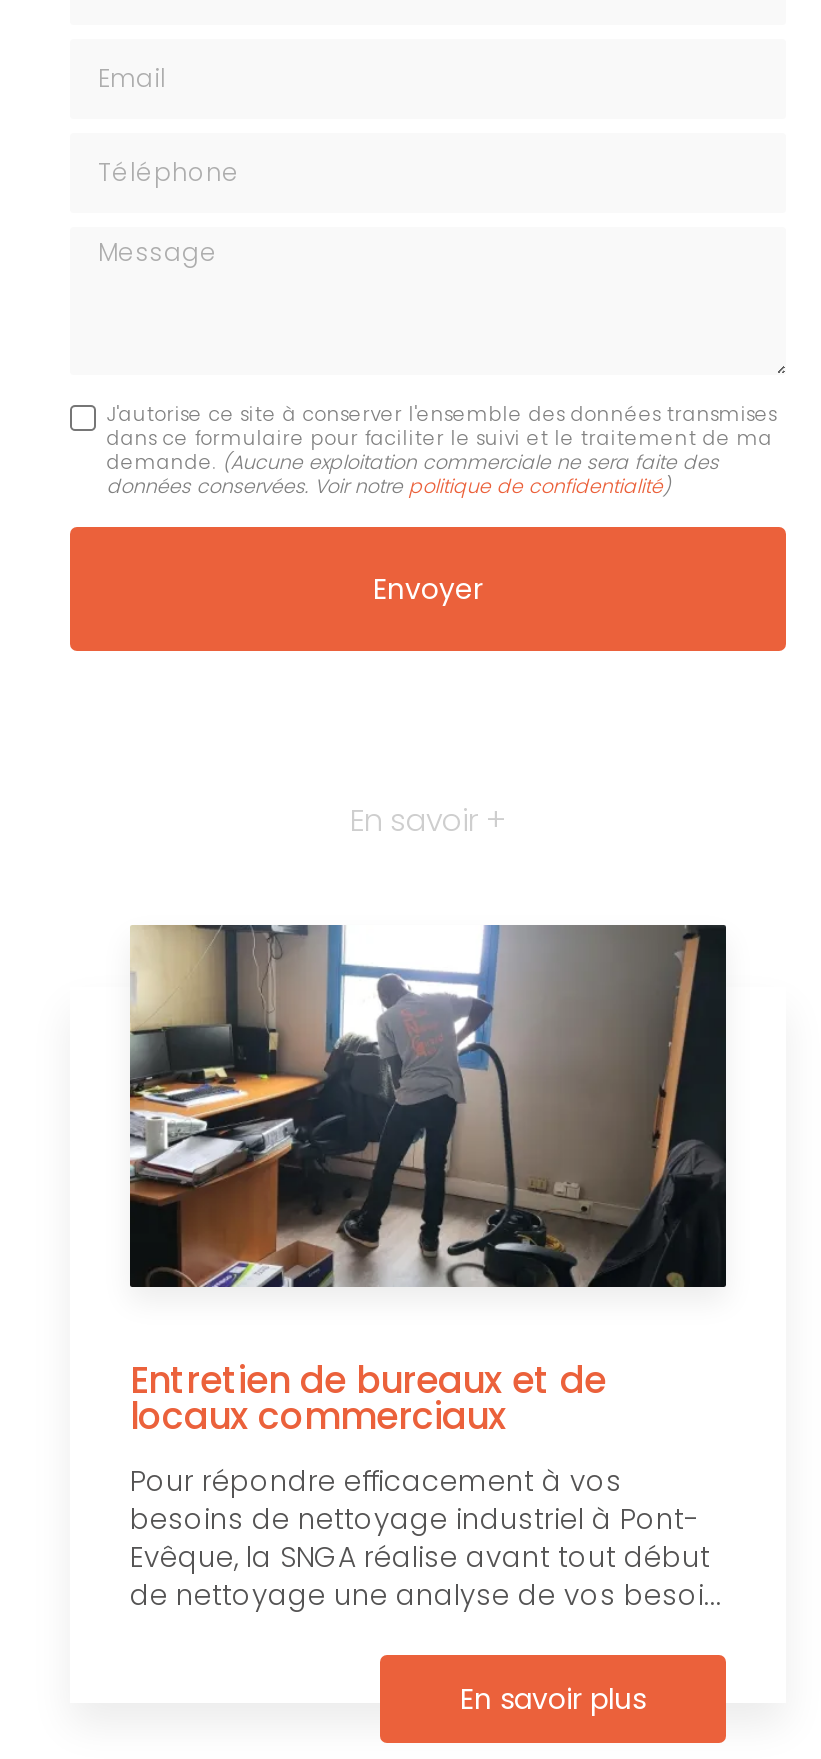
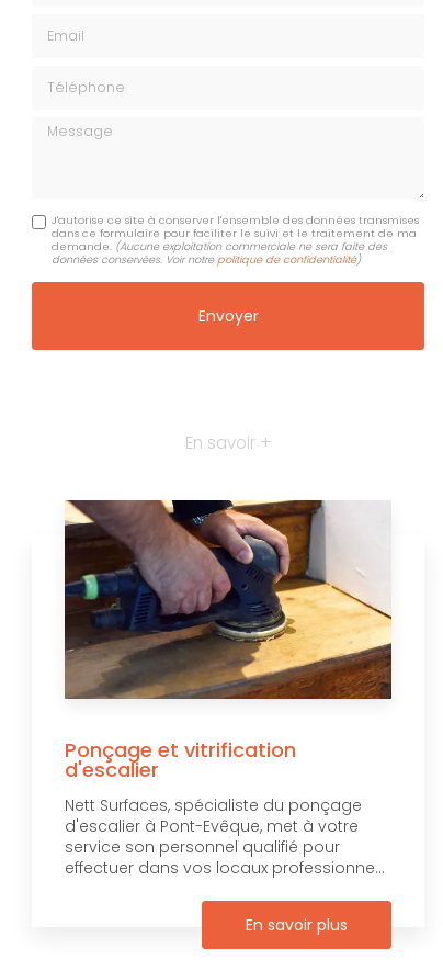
[128,923,728,1615] [image] | Entretien de bureaux et de | locaux commerciaux | Pour répondre efficacement à vos | besoins de nettoyage industriel à Pont- | Evêque, la SNGA réalise avant tout début | de nettoyage une analyse de vos besoi... -> [64,499,393,879] [image] | Ponçage et vitrification | d'escalier | Nett Surfaces, spécialiste du ponçage | d'escalier à Pont-Evêque, met à votre | service son personnel qualifié pour | effectuer dans vos locaux professionne...

